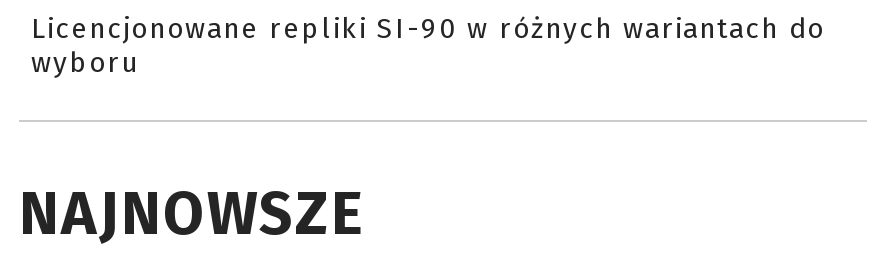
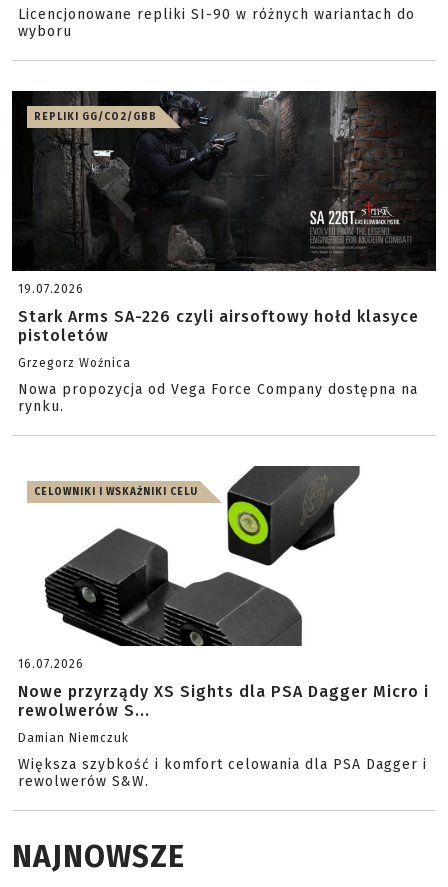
none -> [11,90,437,272] [image] | REPLIKI GG/CO2/GBB
none -> [18,282,419,415] 19.07.2026 | Stark Arms SA-226 czyli airsoftowy hołd klasyce | pistoletów | Grzegorz Woźnica | Nowa propozycja od Vega Force Company dostępna na | rynku.
none -> [18,657,429,790] 16.07.2026 | Nowe przyrządy XS Sights dla PSA Dagger Micro i | rewolwerów S... | Damian Niemczuk | Większa szybkość i komfort celowania dla PSA Dagger i | rewolwerów S&W.
none -> [34,465,361,647] [image] | CELOWNIKI I WSKAŹNIKI CELU

